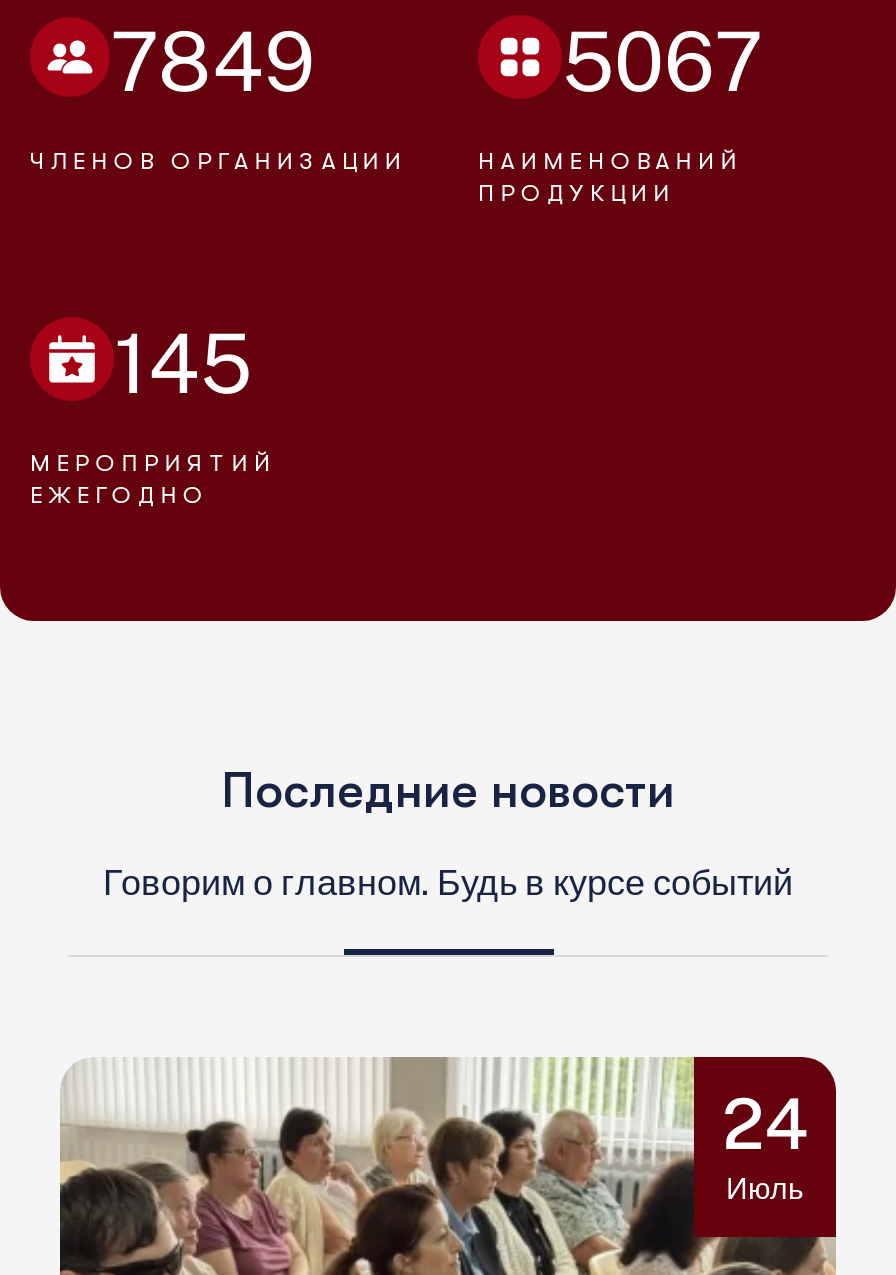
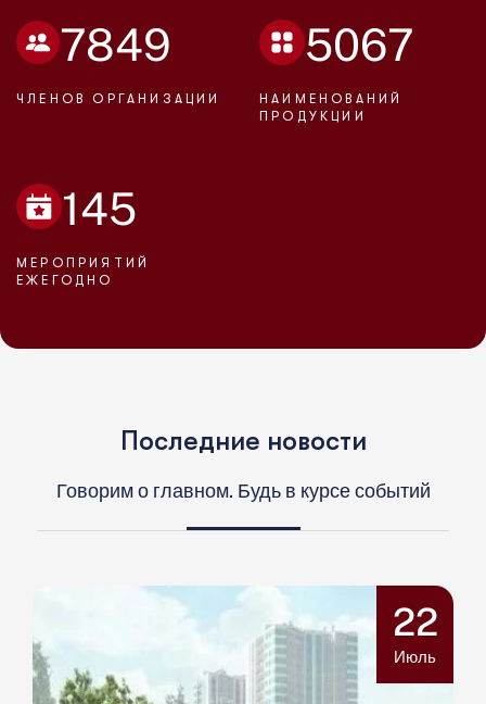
[722,1083,808,1165] 24 -> [392,600,438,644] 22

